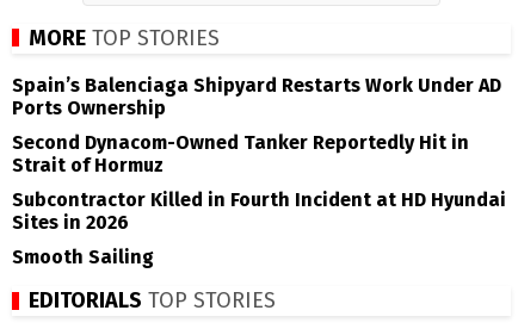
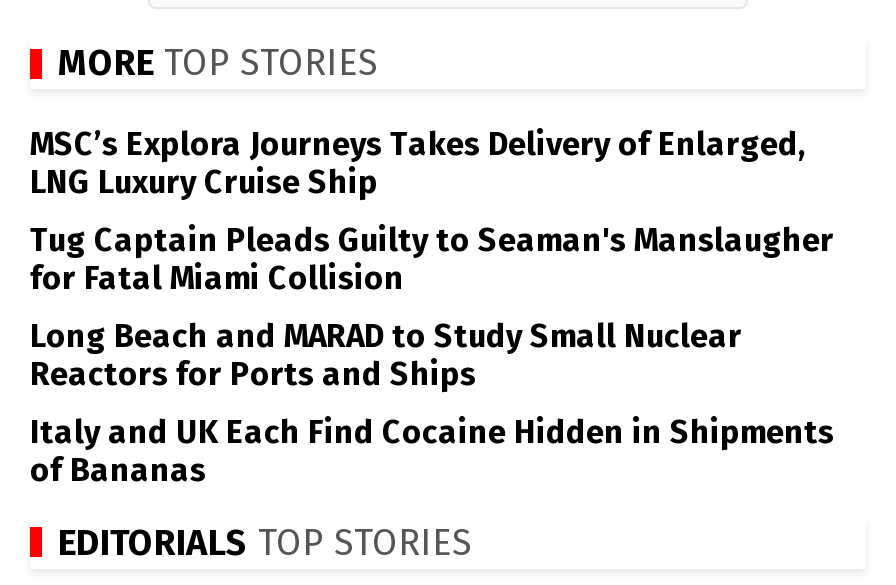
[12,74,501,120] Spain’s Balenciaga Shipyard Restarts Work Under AD | Ports Ownership -> [30,125,806,201] MSC’s Explora Journeys Takes Delivery of Enlarged, | LNG Luxury Cruise Ship
[12,132,469,177] Second Dynacom-Owned Tanker Reportedly Hit in | Strait of Hormuz -> [30,221,834,297] Tug Captain Pleads Guilty to Seaman's Manslaugher | for Fatal Miami Collision
[12,189,506,234] Subcontractor Killed in Fourth Incident at HD Hyundai | Sites in 2026 -> [30,317,742,393] Long Beach and MARAD to Study Small Nuclear | Reactors for Ports and Ships
[12,246,154,269] Smooth Sailing -> [30,413,834,489] Italy and UK Each Find Cocaine Hidden in Shipments | of Bananas

